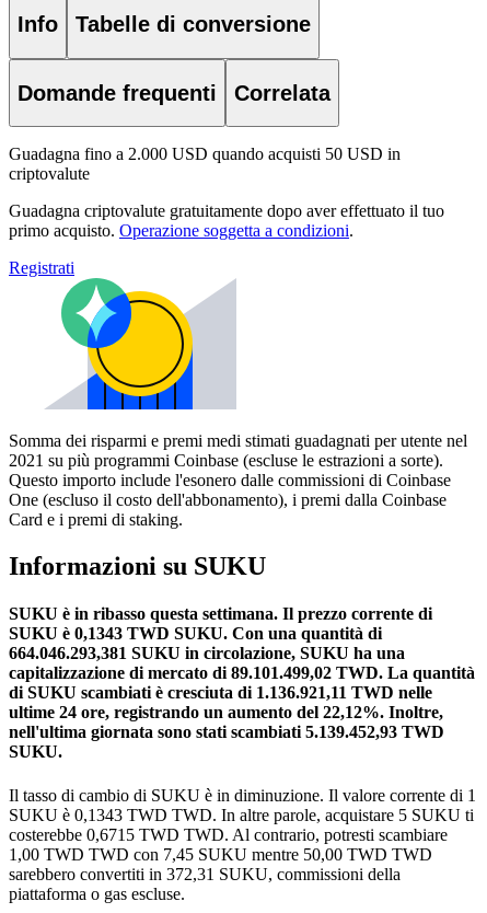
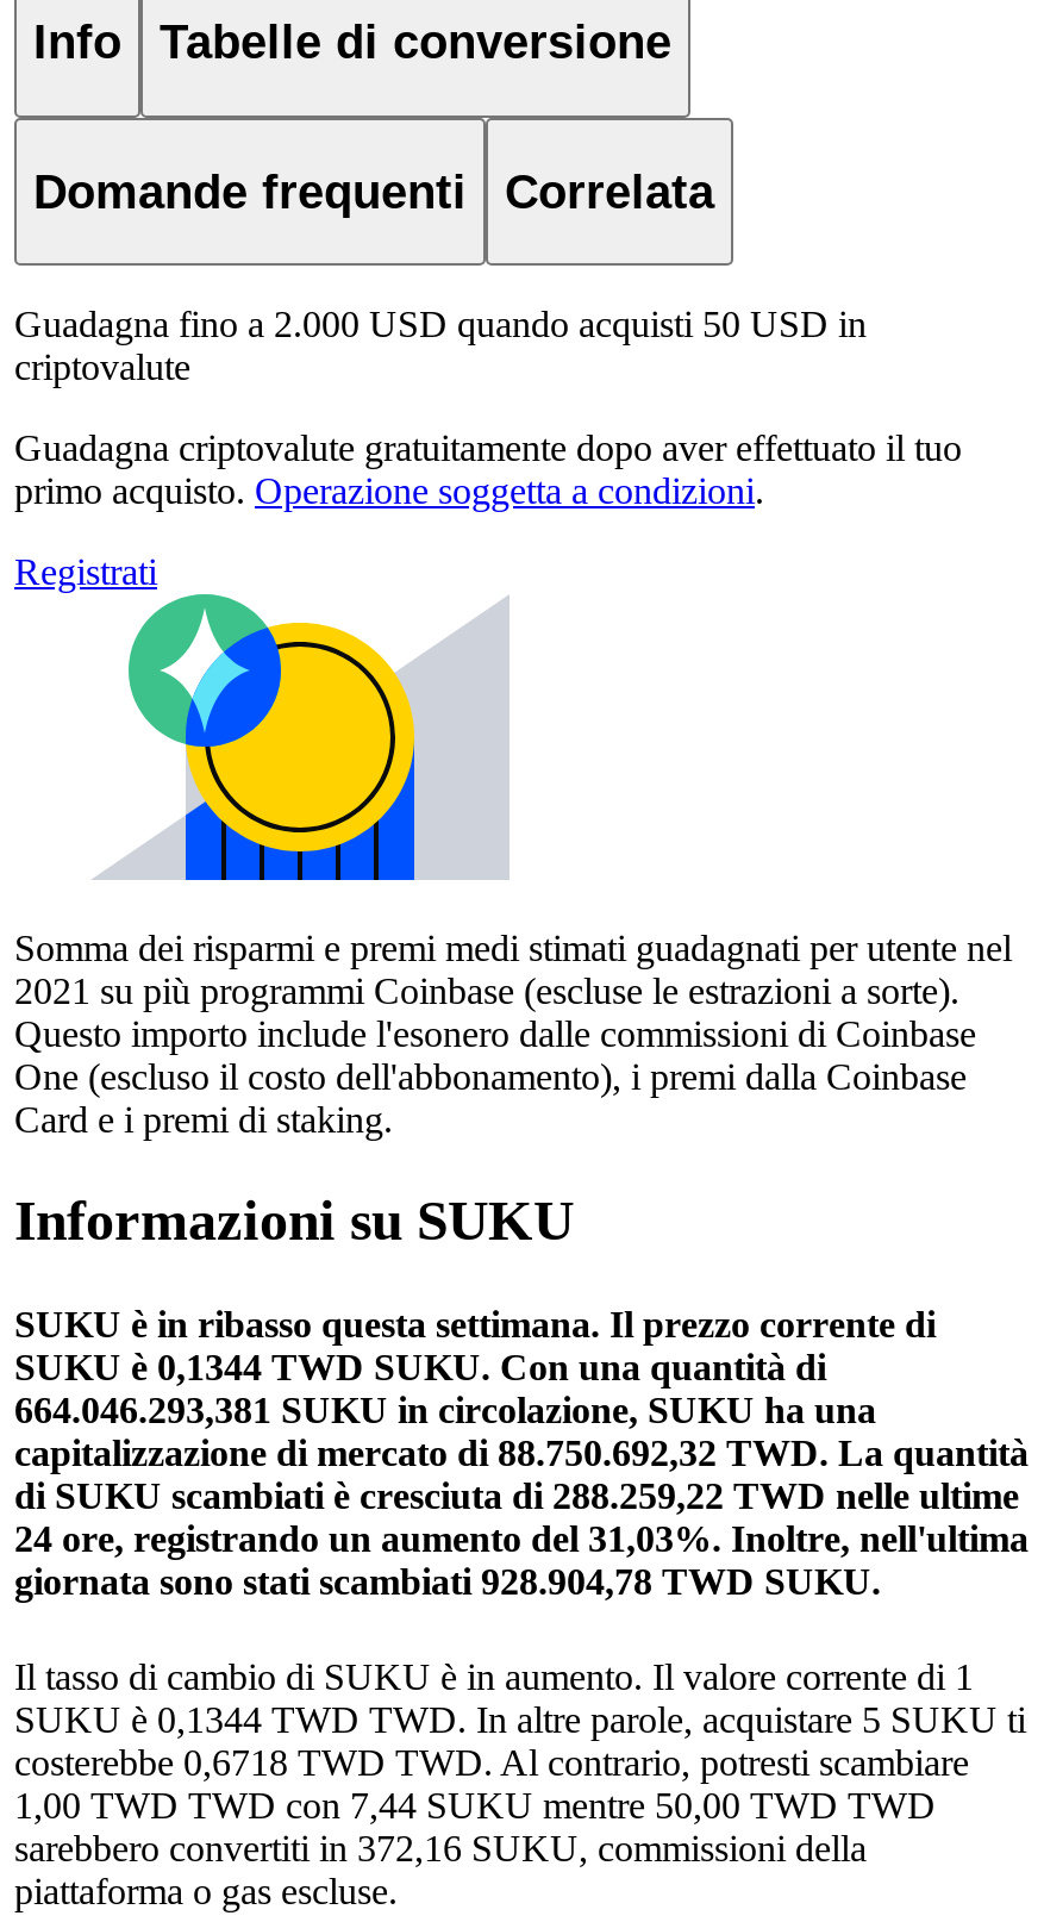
[9,624,382,643] SUKU è 0,1343 TWD SUKU. Con una quantità di -> [14,1348,826,1388] SUKU è 0,1344 TWD SUKU. Con una quantità di
[9,664,475,761] capitalizzazione di mercato di 89.101.499,02 TWD. La quantità | di SUKU scambiati è cresciuta di 1.136.921,11 TWD nelle | ultime 24 ore, registrando un aumento del 22,12%. Inoltre, | nell'ultima giornata sono stati scambiati 5.139.452,93 TWD | SUKU. -> [14,1434,1029,1603] capitalizzazione di mercato di 88.750.692,32 TWD. La quantità | di SUKU scambiati è cresciuta di 288.259,22 TWD nelle ultime | 24 ore, registrando un aumento del 31,03%. Inoltre, nell'ultima | giornata sono stati scambiati 928.904,78 TWD SUKU.
[9,786,476,883] Il tasso di cambio di SUKU è in diminuzione. Il valore corrente di 1 | SUKU è 0,1343 TWD TWD. In altre parole, acquistare 5 SUKU ti | costerebbe 0,6715 TWD TWD. Al contrario, potresti scambiare | 1,00 TWD TWD con 7,45 SUKU mentre 50,00 TWD TWD | sarebbero convertiti in 372,31 SUKU, commissioni della -> [14,1656,1026,1868] Il tasso di cambio di SUKU è in aumento. Il valore corrente di 1 | SUKU è 0,1344 TWD TWD. In altre parole, acquistare 5 SUKU ti | costerebbe 0,6718 TWD TWD. Al contrario, potresti scambiare | 1,00 TWD TWD con 7,44 SUKU mentre 50,00 TWD TWD | sarebbero convertiti in 372,16 SUKU, commissioni della

